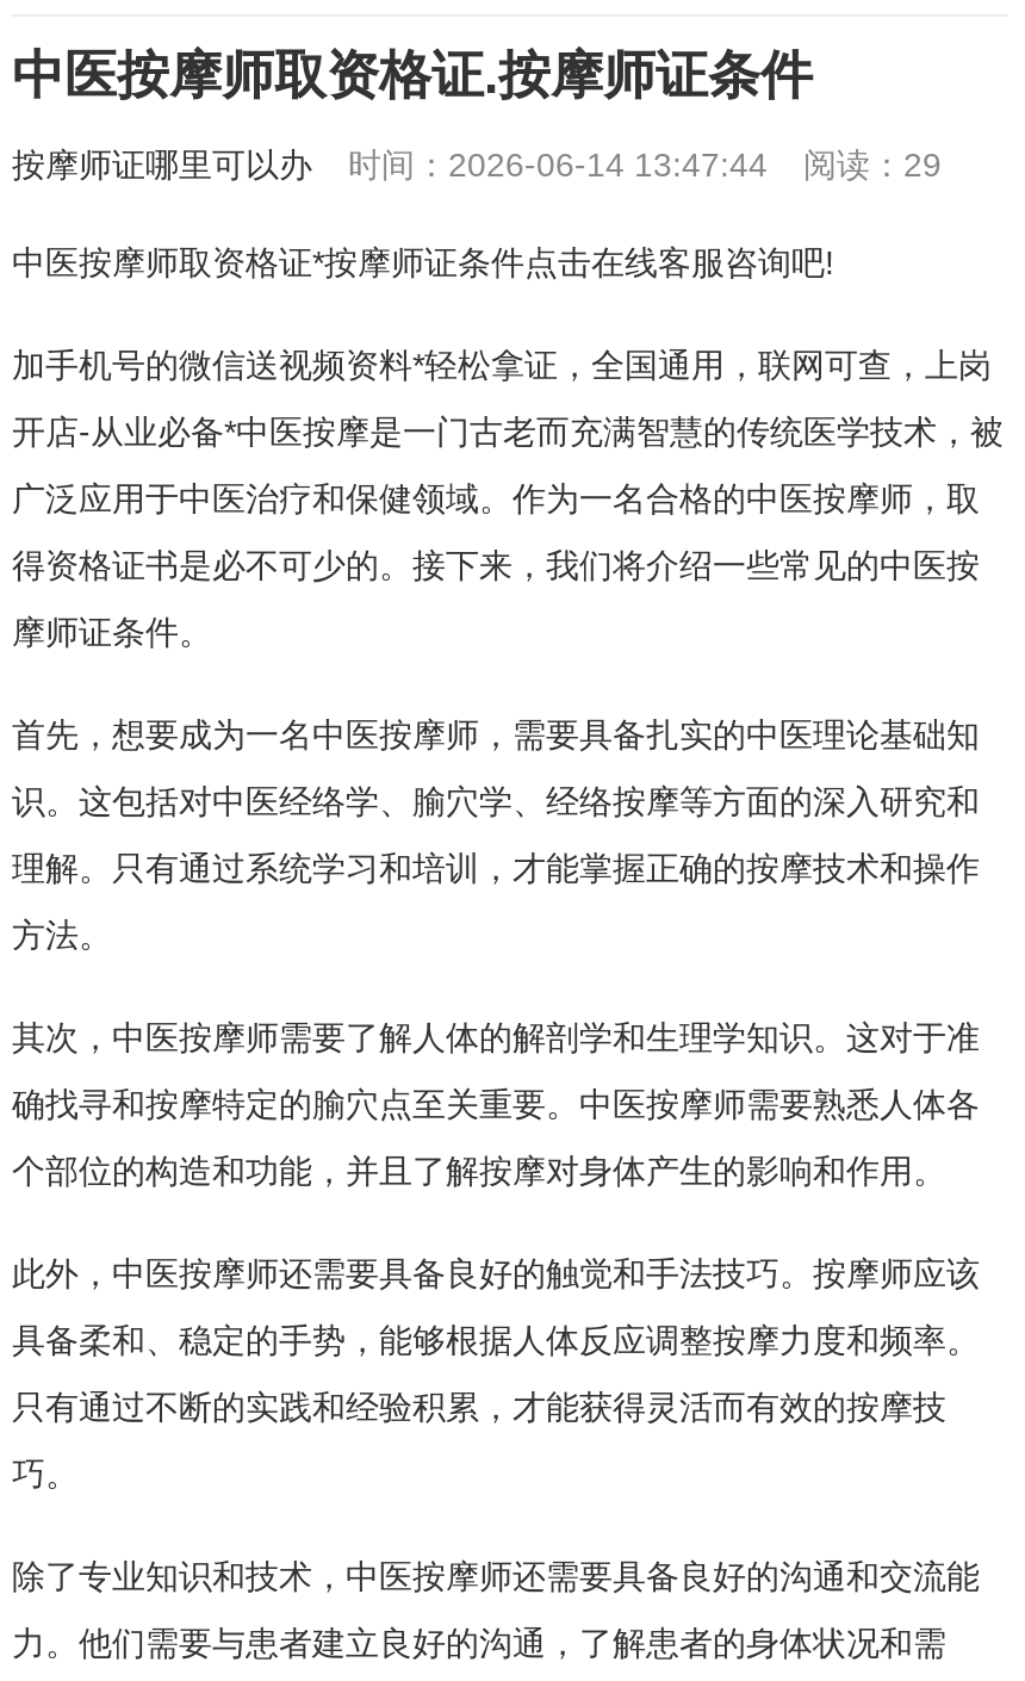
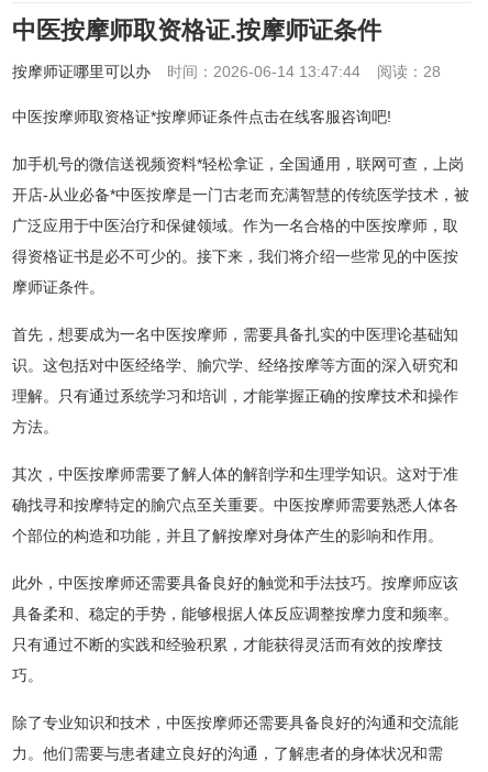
[12,145,942,184] 按摩师证哪里可以办 时间：2026-06-14 13:47:44 阅读：29 -> [12,63,441,80] 按摩师证哪里可以办 时间：2026-06-14 13:47:44 阅读：28

